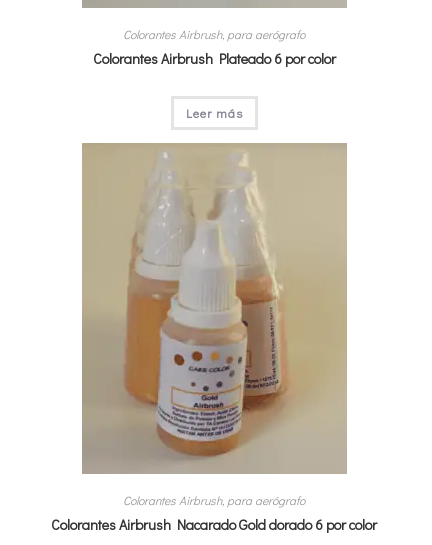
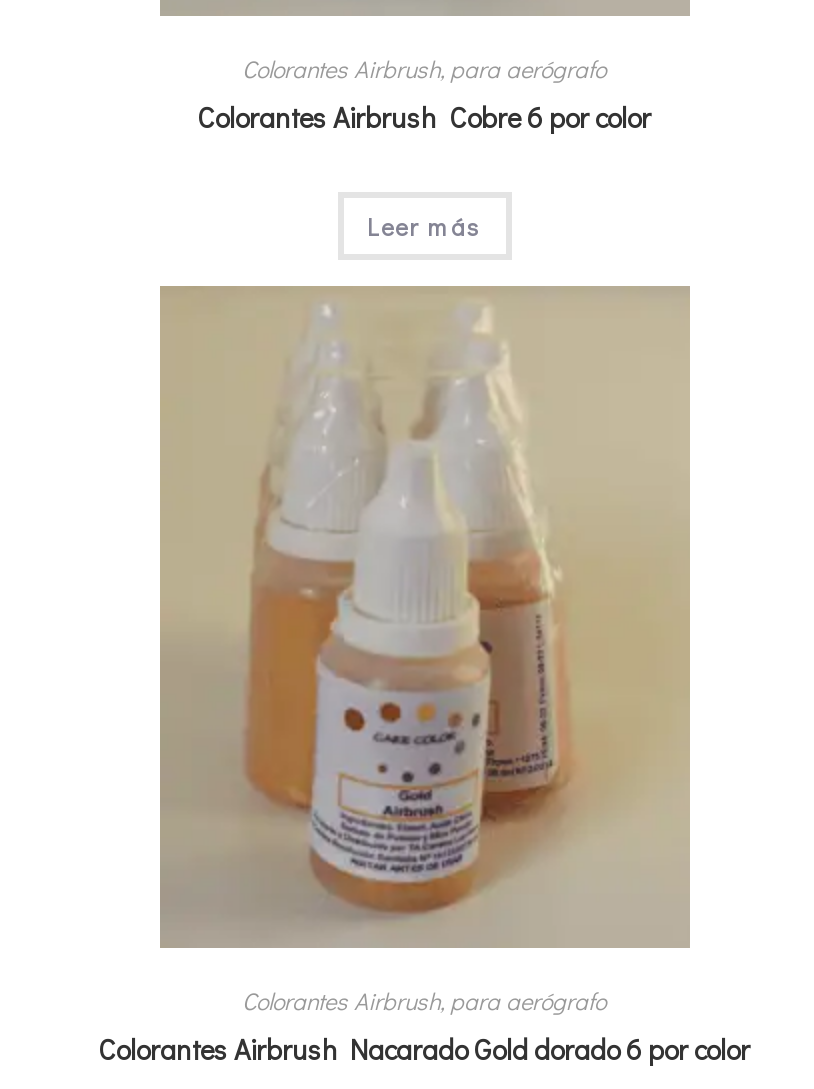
[92,49,335,68] Colorantes Airbrush Plateado 6 por color -> [197,98,651,136] Colorantes Airbrush Cobre 6 por color

